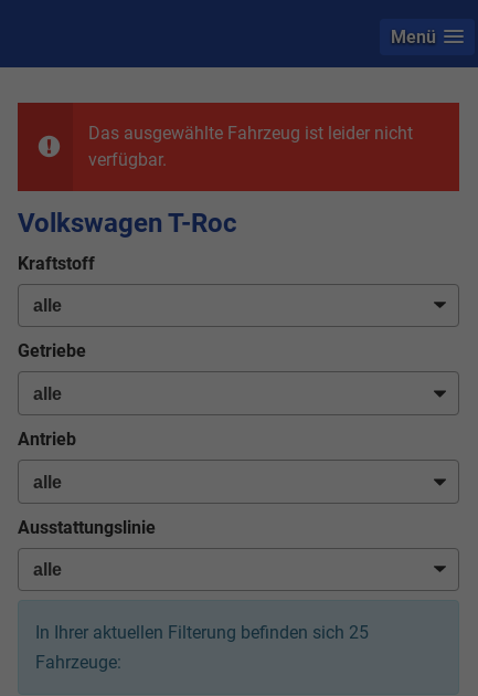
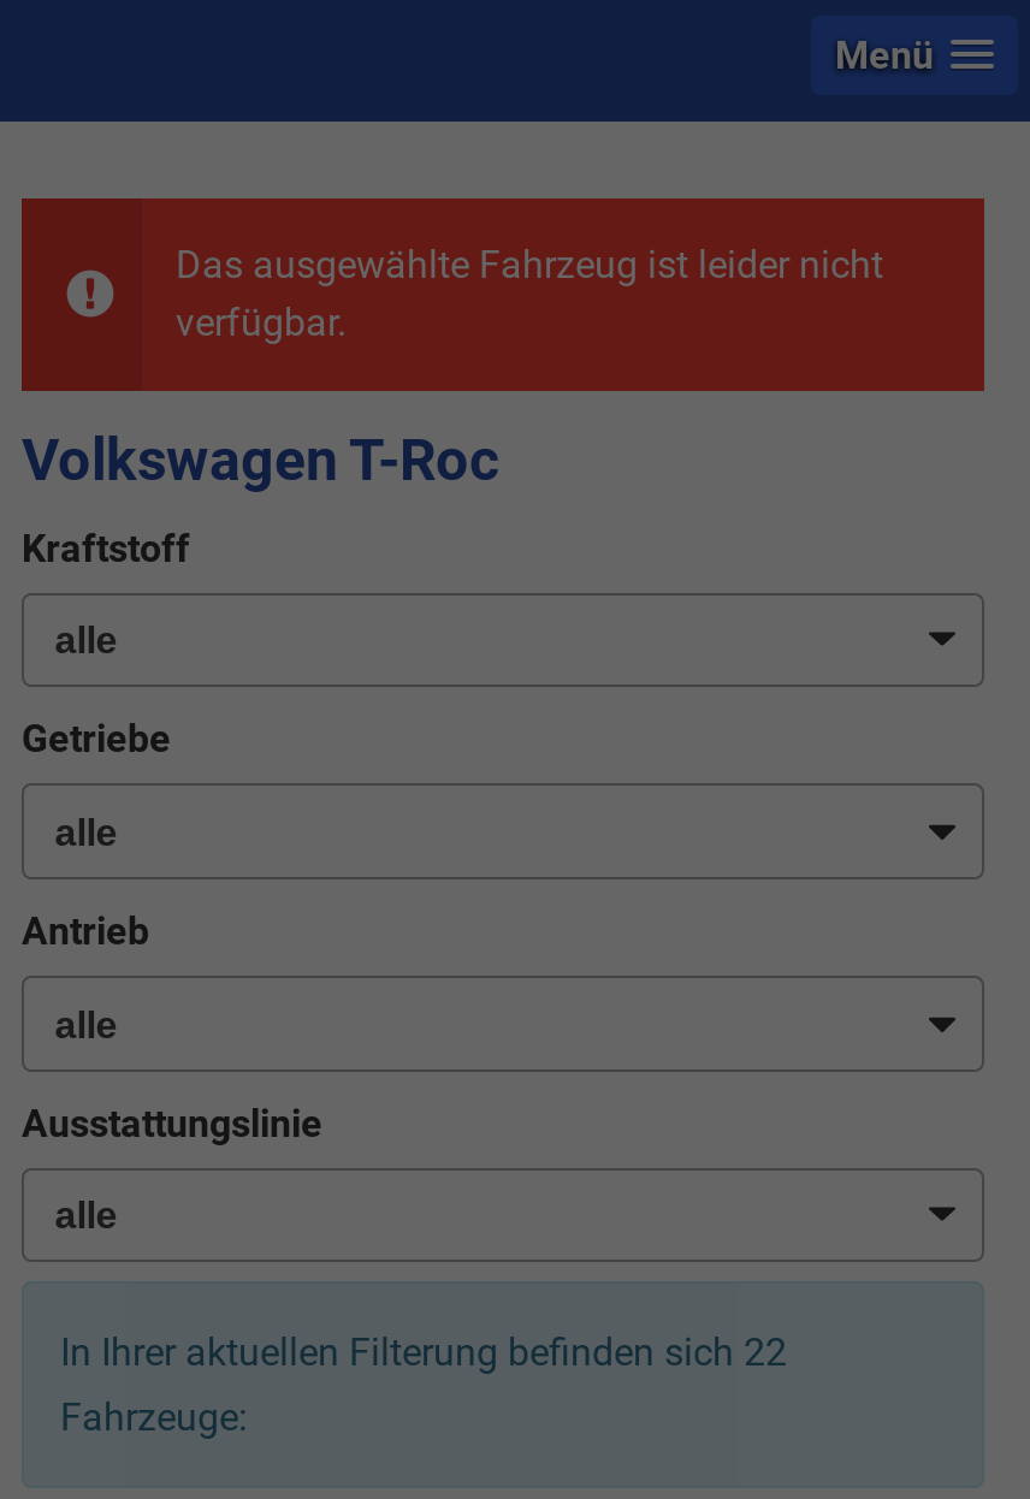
[35,622,369,643] In Ihrer aktuellen Filterung befinden sich 25 -> [60,1330,787,1375] In Ihrer aktuellen Filterung befinden sich 22

